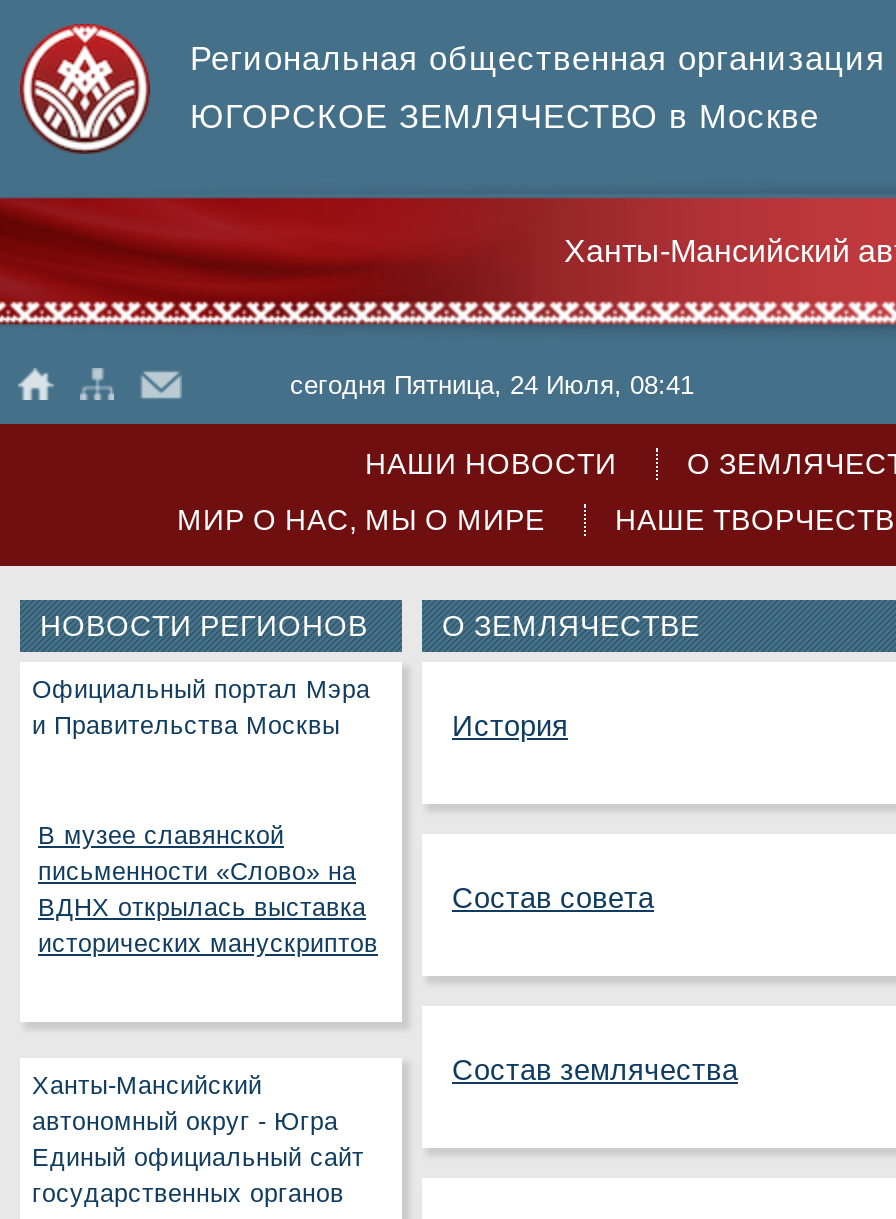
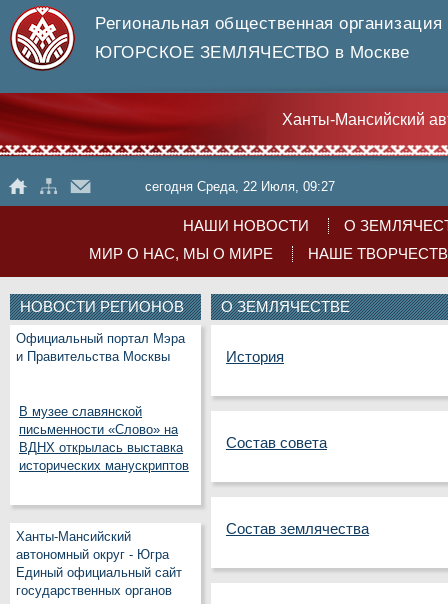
[290,370,694,400] сегодня Пятница, 24 Июля, 08:41 -> [145,179,335,194] сегодня Среда, 22 Июля, 09:27

